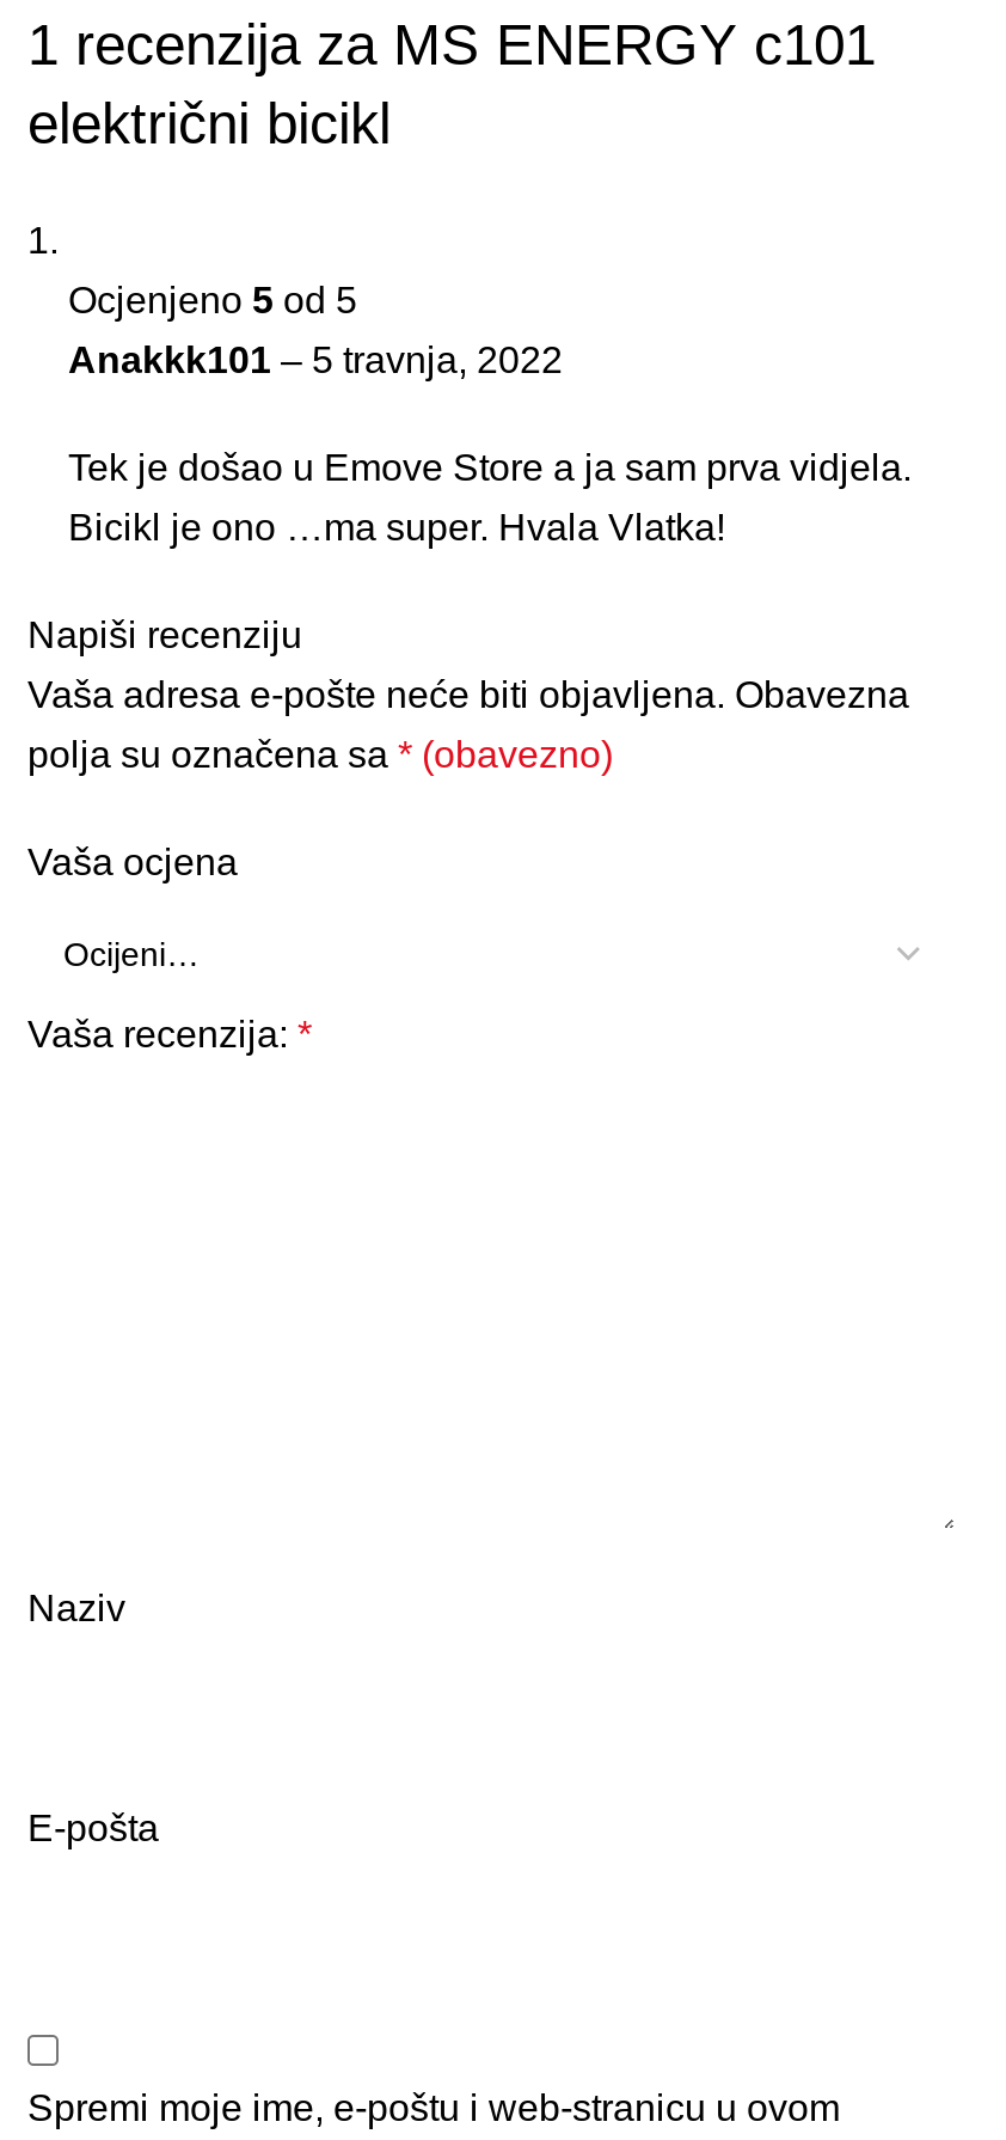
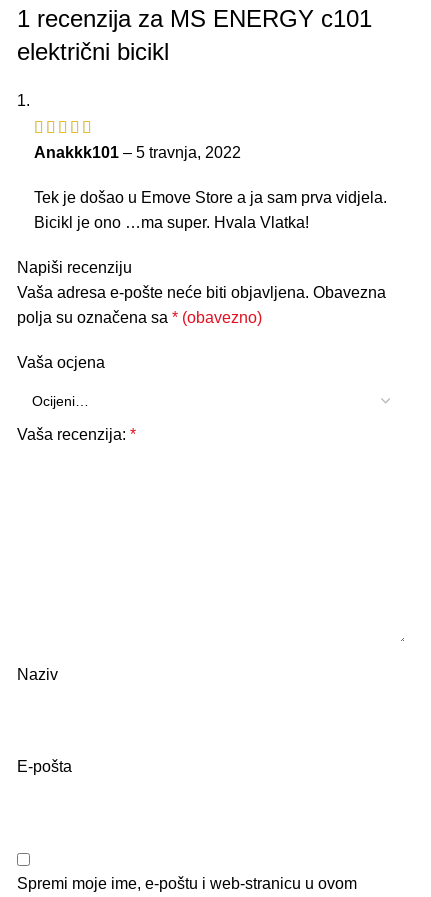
[68,280,357,320] Ocjenjeno 5 od 5 -> none

